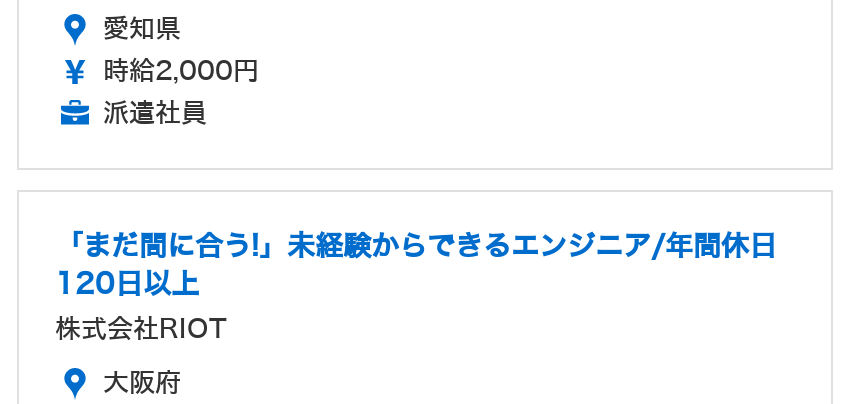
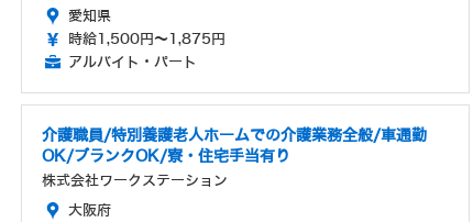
[103,56,259,128] 時給2,000円 | 派遣社員 -> [68,31,226,70] 時給1,500円～1,875円 | アルバイト・パート
[55,232,777,300] 「まだ間に合う!」未経験からできるエンジニア/年間休日 | 120日以上 -> [42,127,427,165] 介護職員/特別養護老人ホームでの介護業務全般/車通勤 | OK/ブランクOK/寮・住宅手当有り
[55,314,227,344] 株式会社RIOT -> [42,172,228,189] 株式会社ワークステーション

